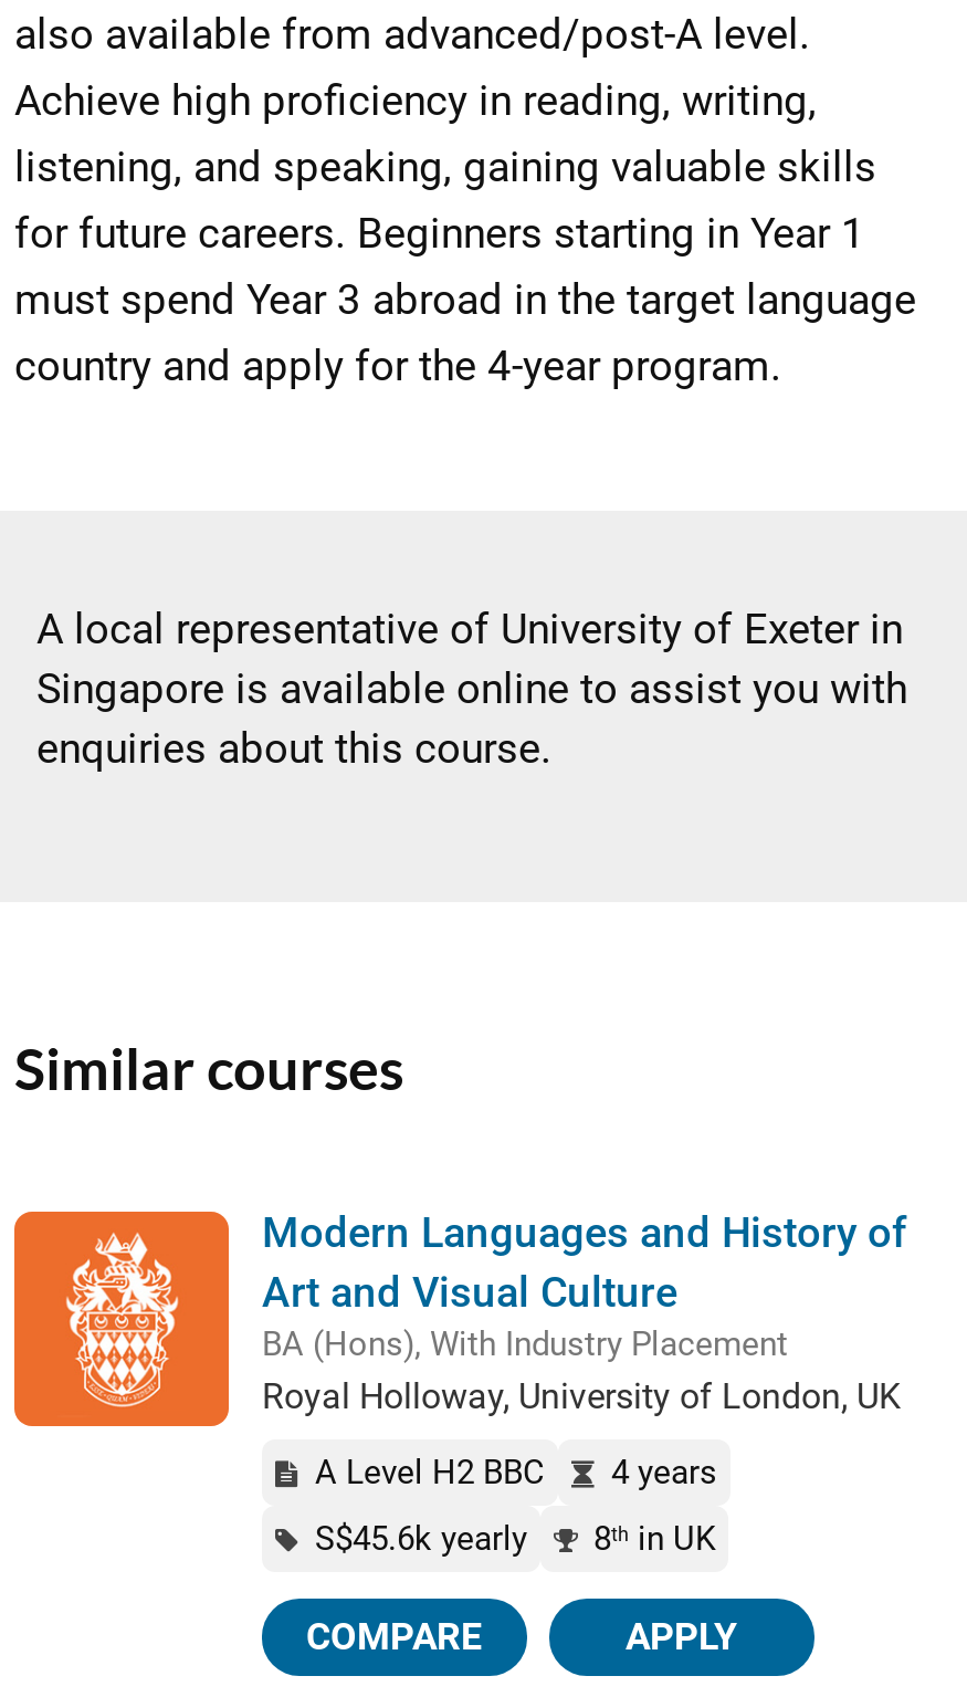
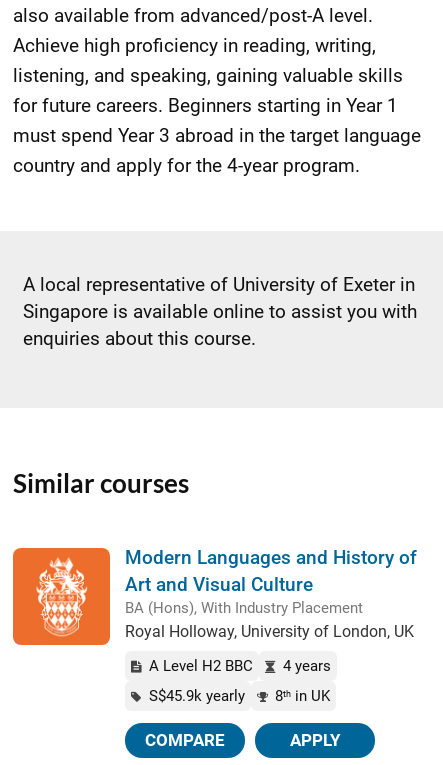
[315,1519,715,1559] S$45.6k yearly 8th in UK -> [149,687,330,705] S$45.9k yearly 8th in UK

